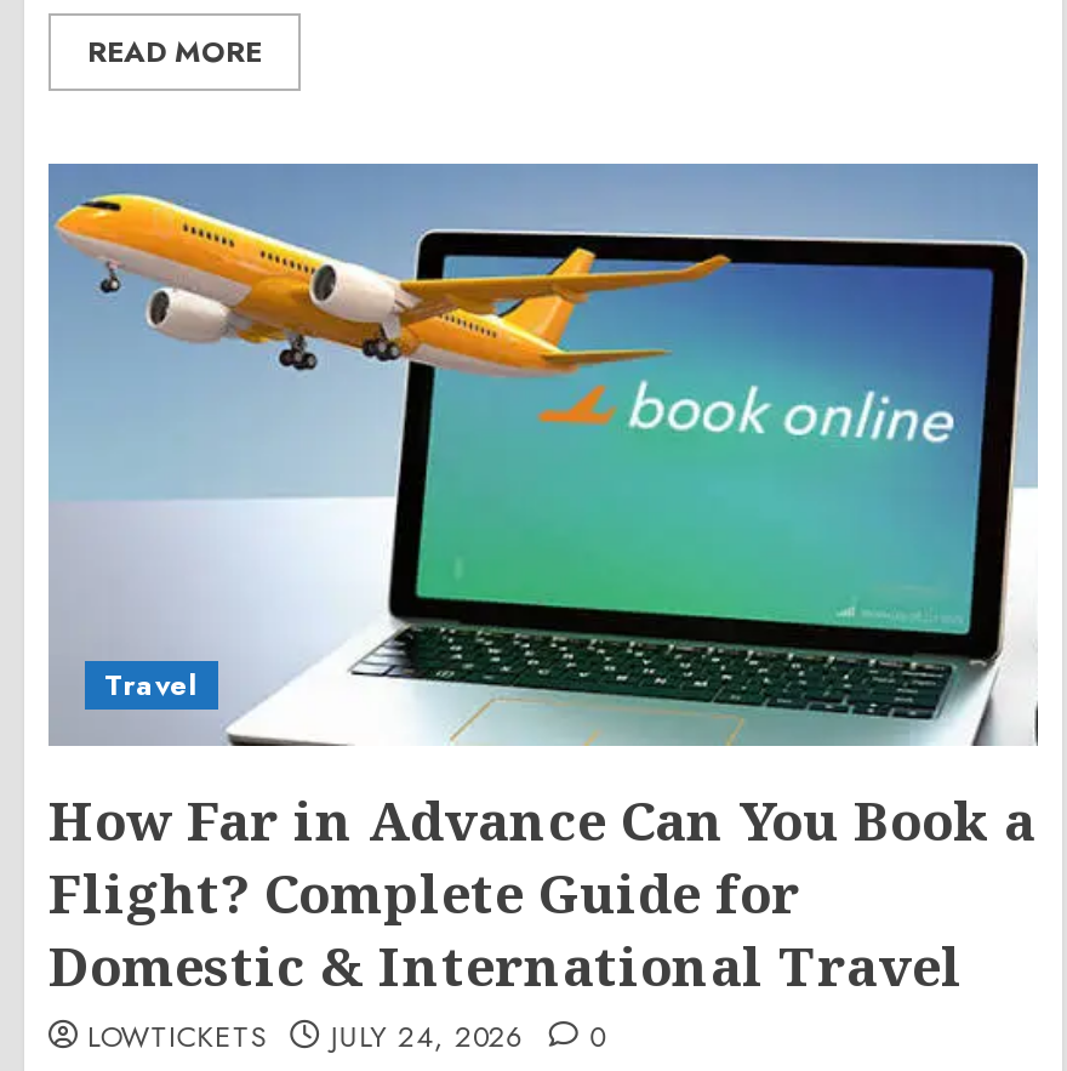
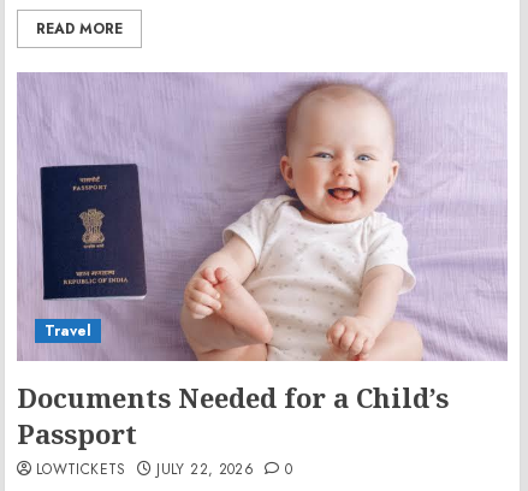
[48,164,1038,1001] [image] | How Far in Advance Can You Book a | Flight? Complete Guide for | Domestic & International Travel -> [17,72,508,451] [image] | Documents Needed for a Child’s | Passport
[87,1015,605,1059] LOWTICKETS JULY 24, 2026 0 -> [36,459,293,480] LOWTICKETS JULY 22, 2026 0

